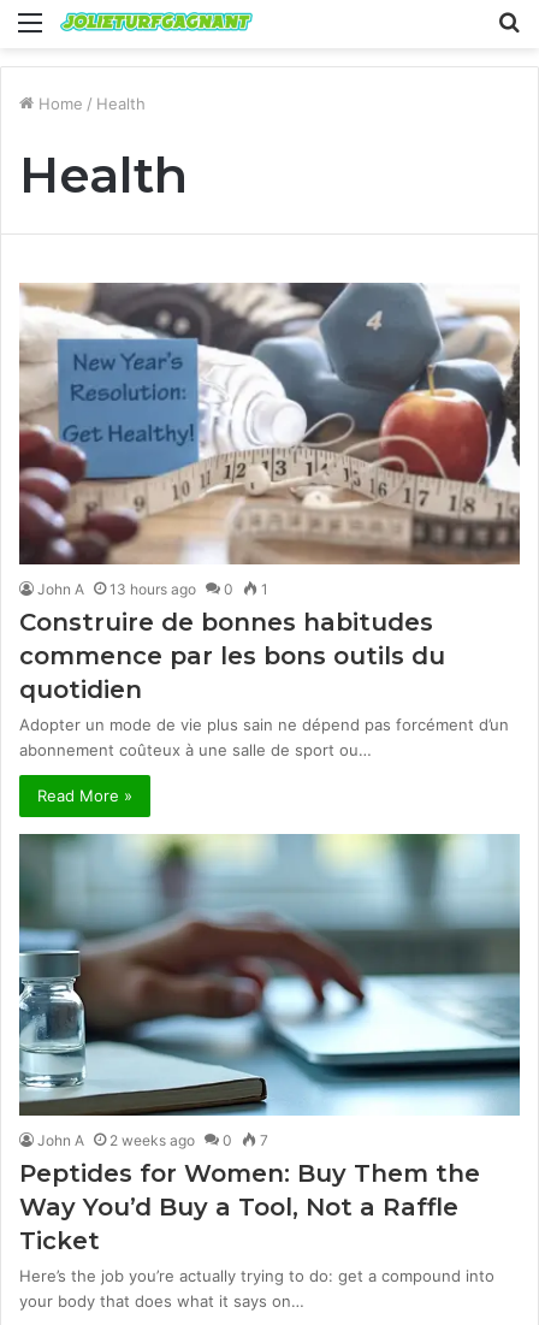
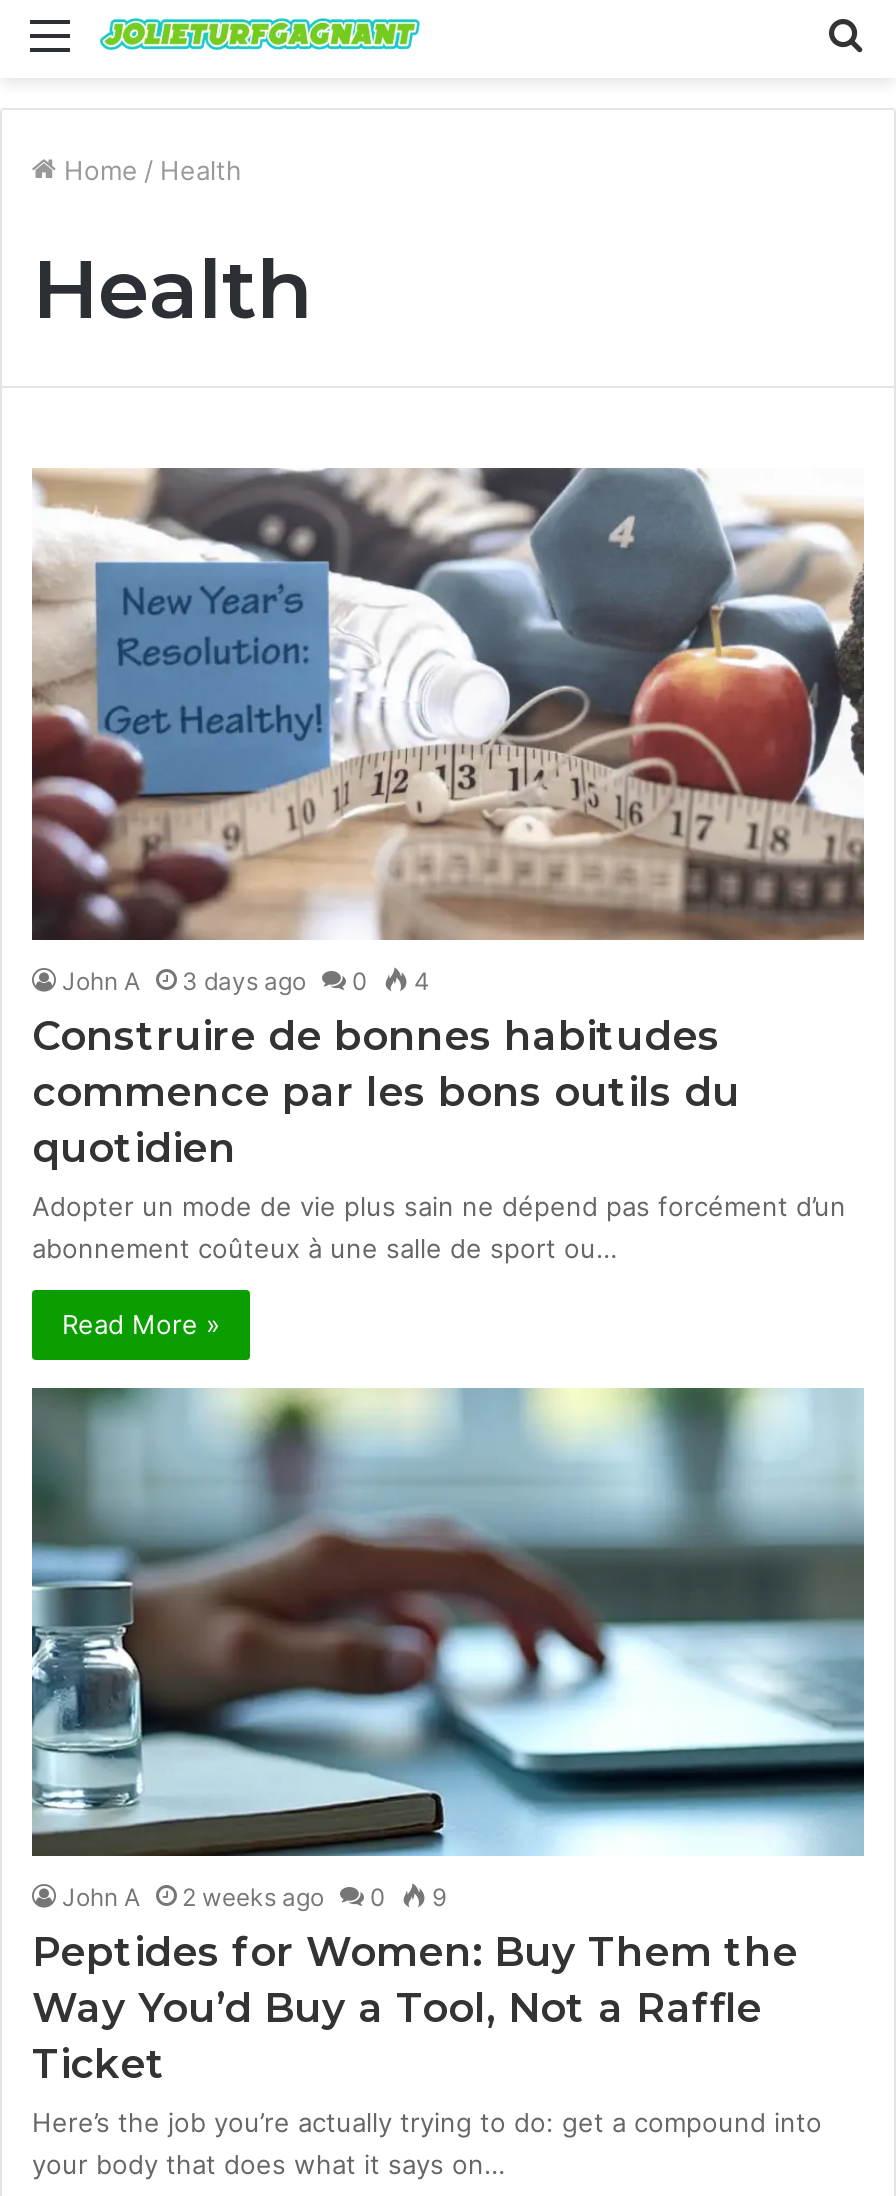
[109,580,196,598] 13 hours ago -> [182,966,306,996] 3 days ago
[257,580,268,598] 1 -> [408,966,430,996] 4
[37,1131,268,1150] John A 2 weeks ago 0 7 -> [62,1882,446,1912] John A 2 weeks ago 0 9

